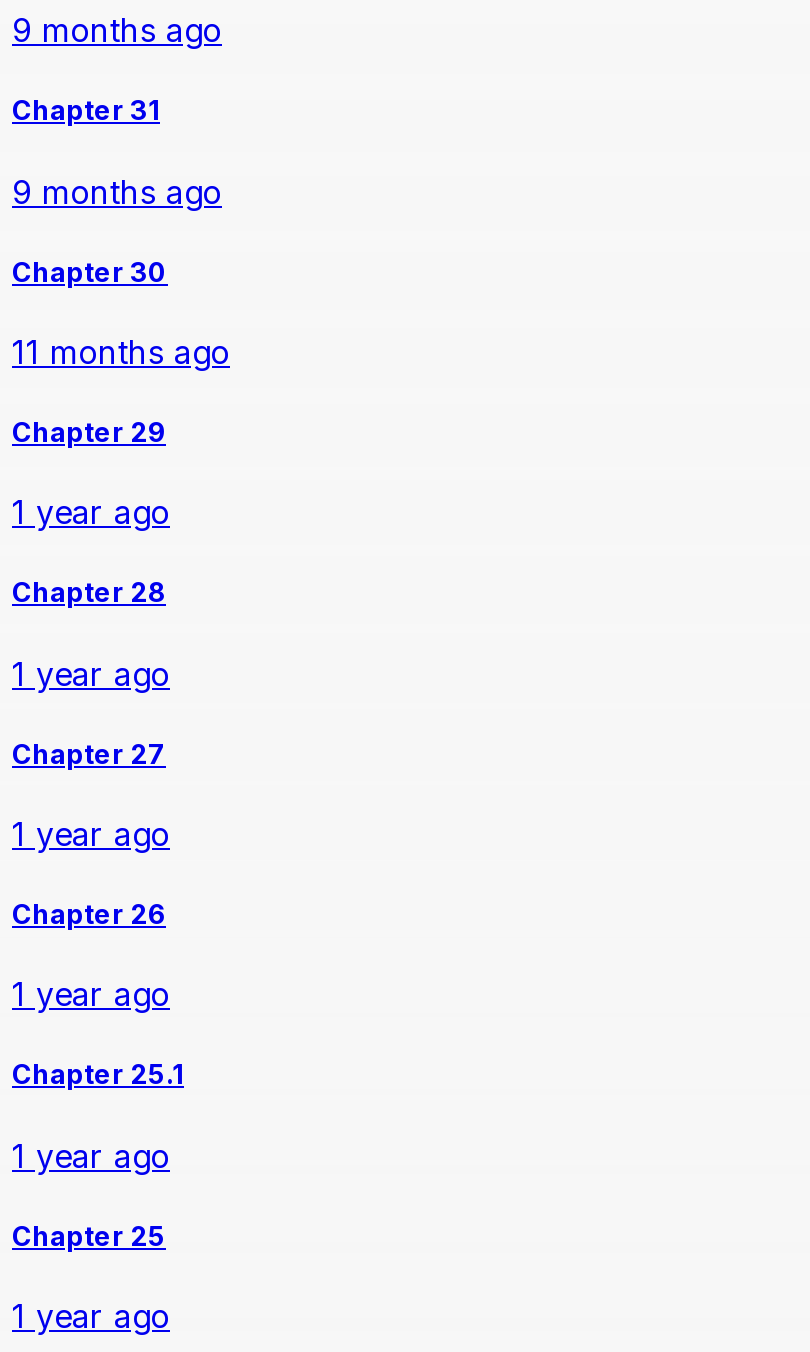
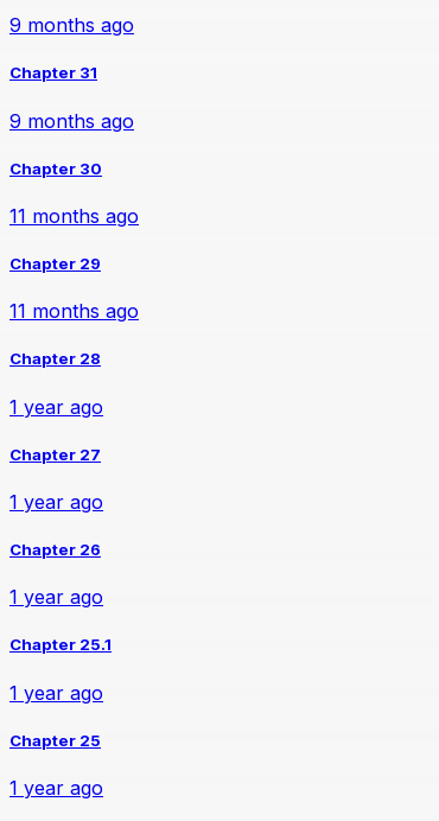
[12,493,170,533] 1 year ago -> [9,299,139,323] 11 months ago

